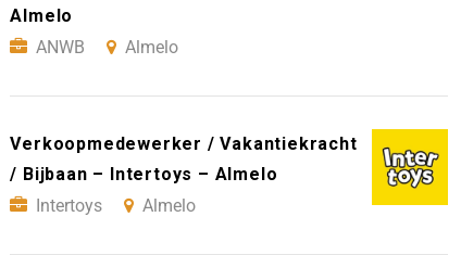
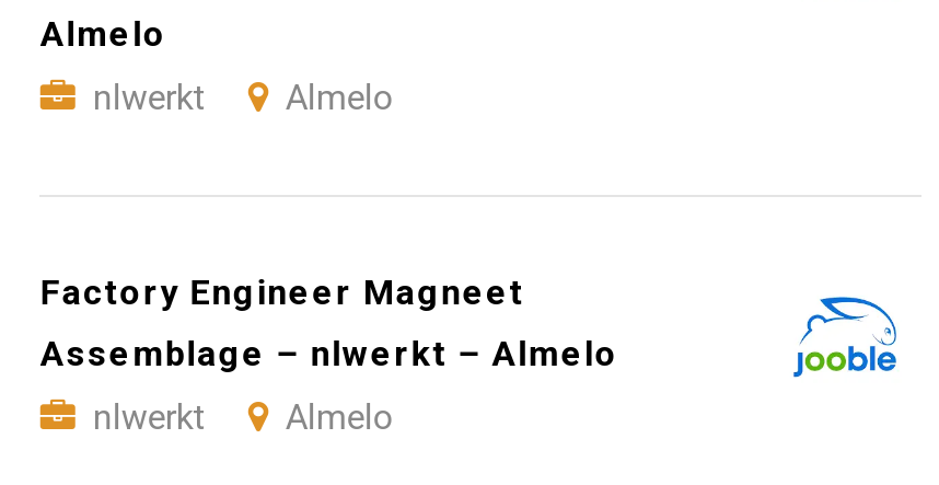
[36,37,85,58] ANWB -> [93,75,204,117] nlwerkt
[10,134,357,155] Verkoopmedewerker / Vakantiekracht -> [40,270,524,312] Factory Engineer Magneet
[371,128,449,206] [image] -> [768,261,921,414] [image]
[10,164,278,185] / Bijbaan – Intertoys – Almelo -> [40,332,619,373] Assemblage – nlwerkt – Almelo
[36,196,103,216] Intertoys -> [93,395,204,437] nlwerkt

